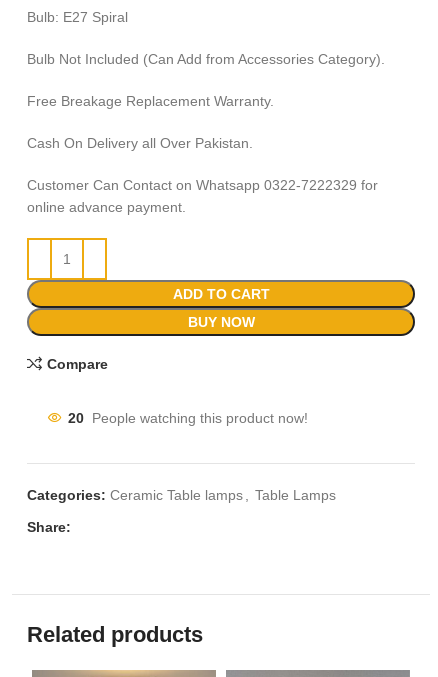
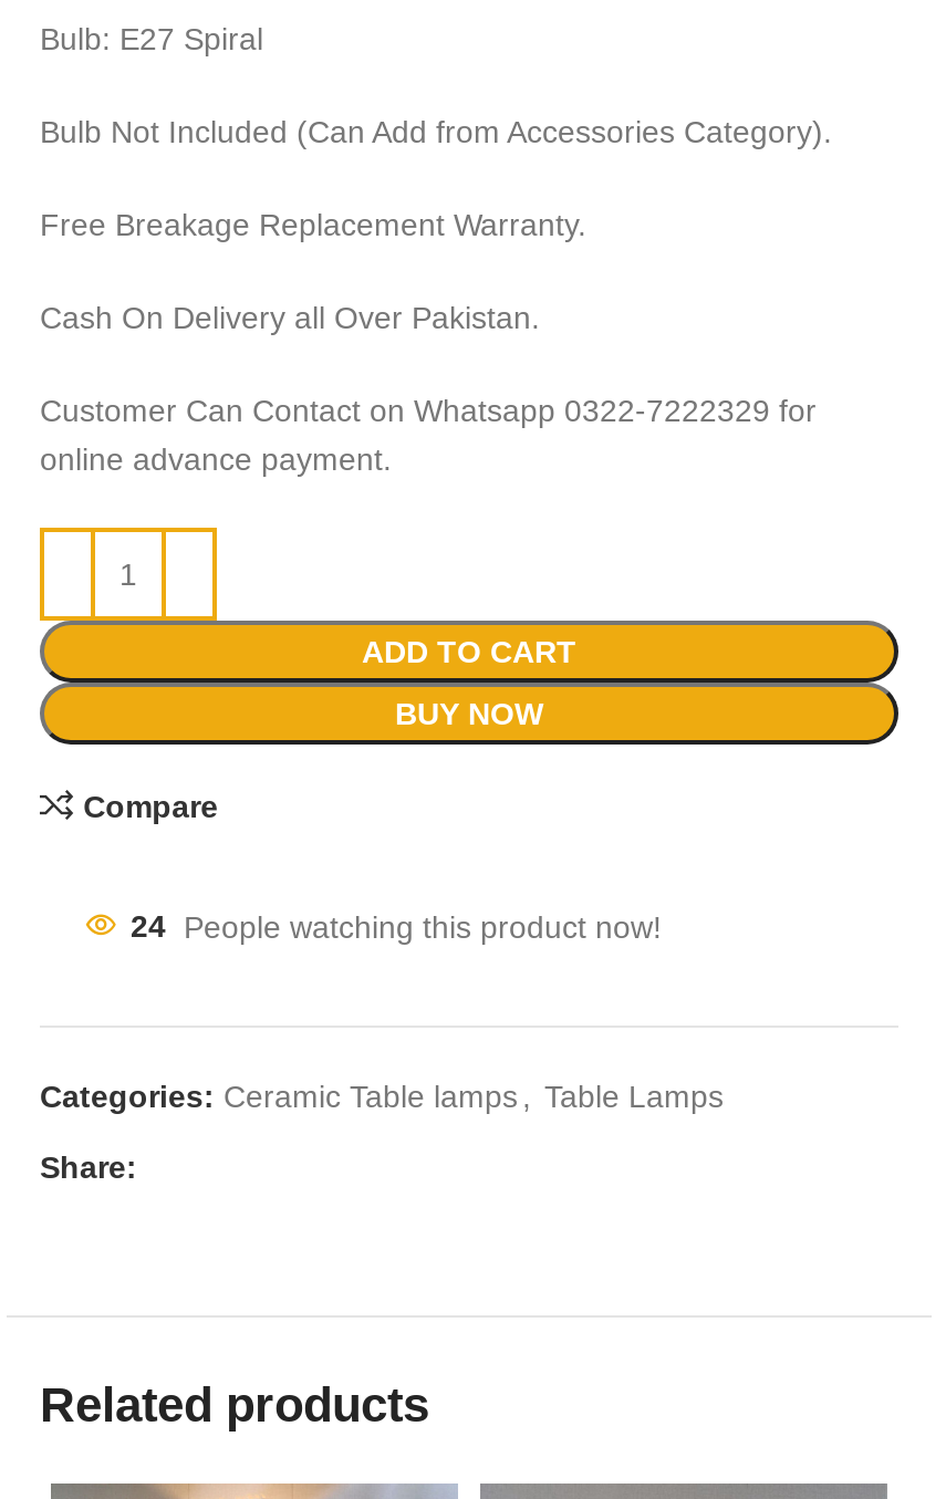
[68,410,308,426] 20 People watching this product now! -> [131,909,662,944] 24 People watching this product now!

